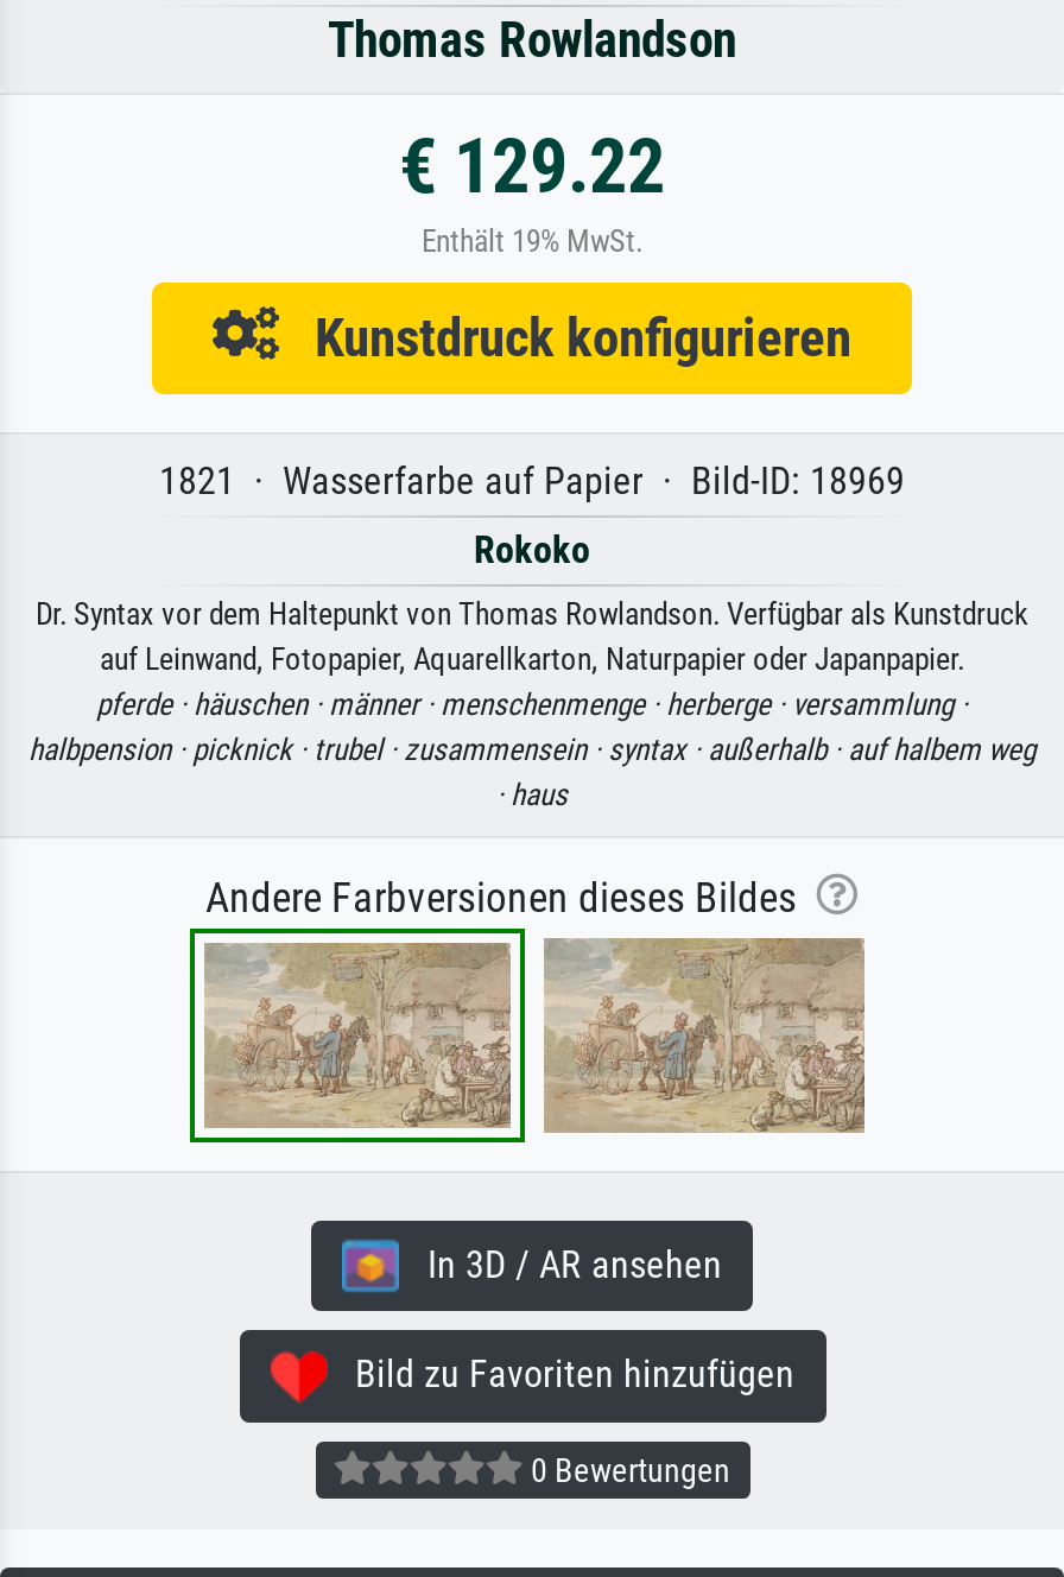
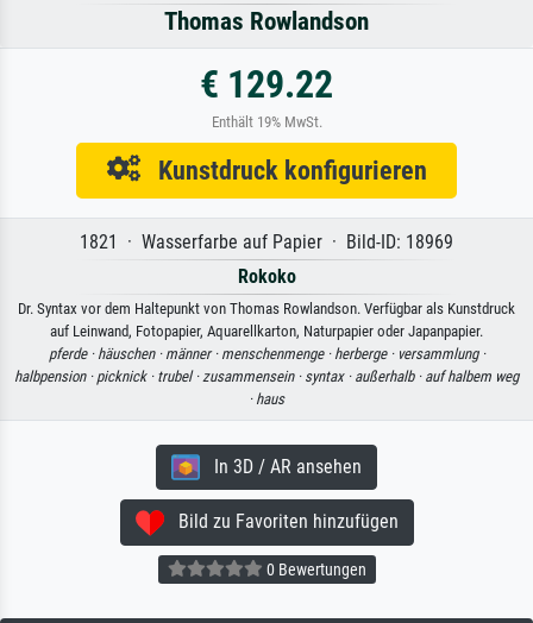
[205,873,816,921] Andere Farbversionen dieses Bildes -> none
[188,938,527,1145] [image] -> none
[544,938,867,1133] [image] -> none

